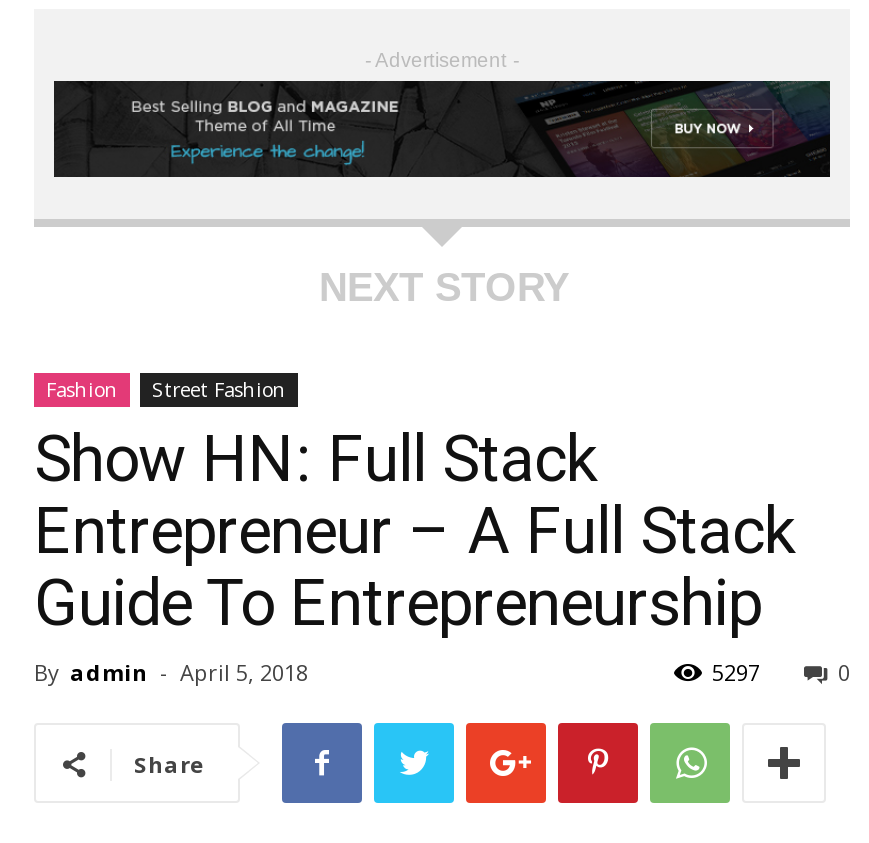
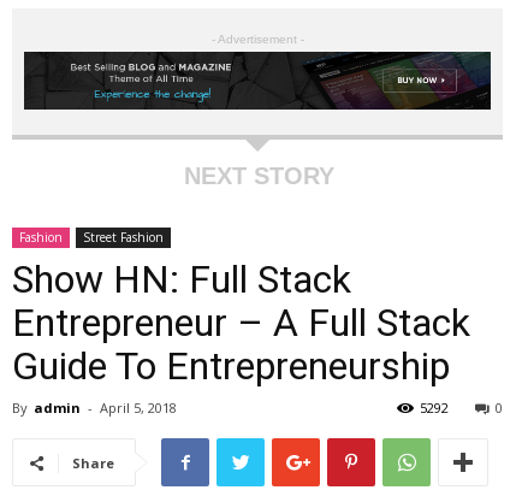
[712,657,760,687] 5297 -> [420,399,449,417] 5292

